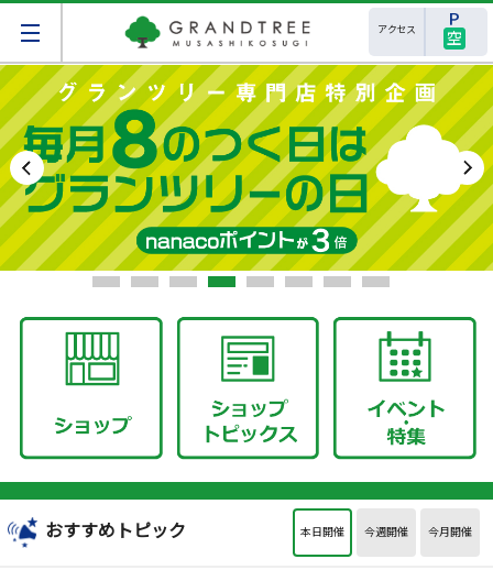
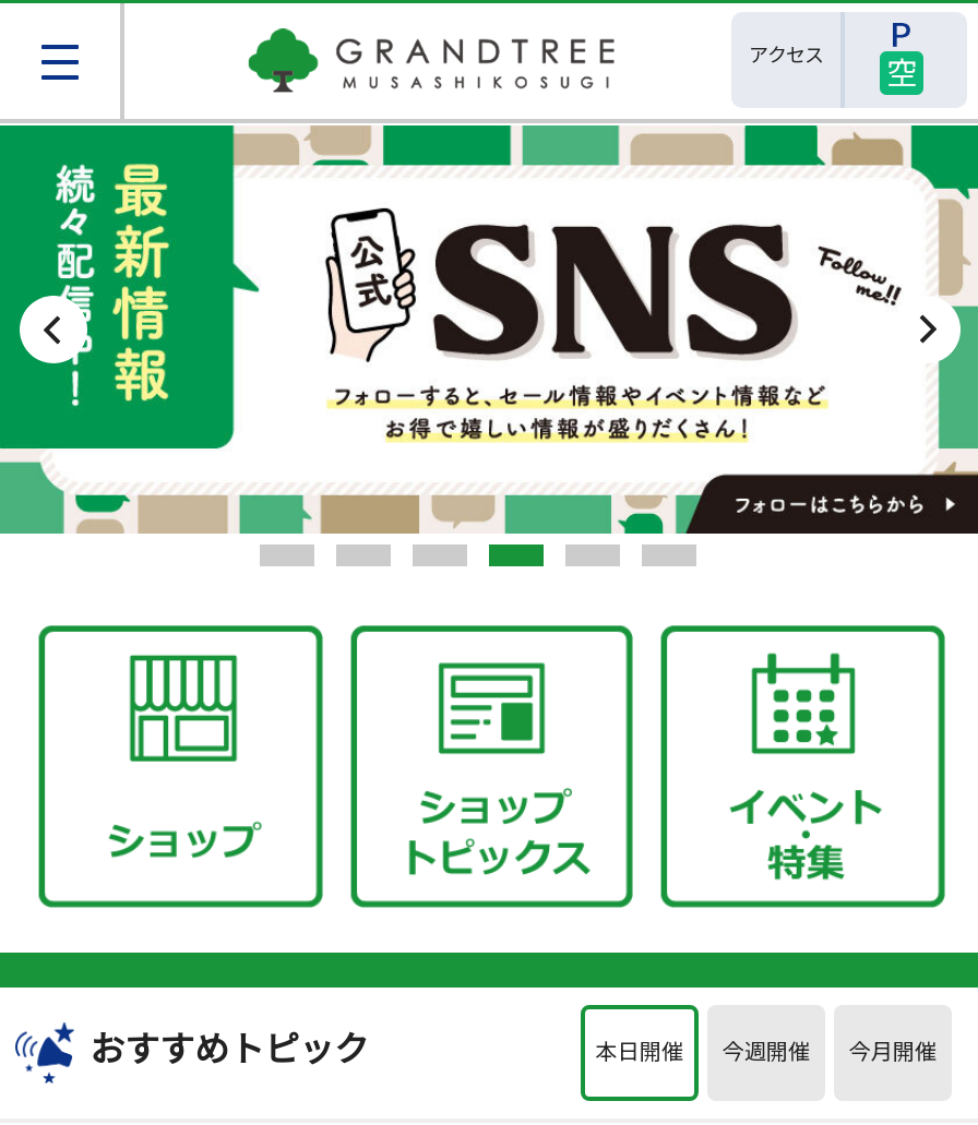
[3,64,490,288] [image] -> [7,123,971,569] [image]

